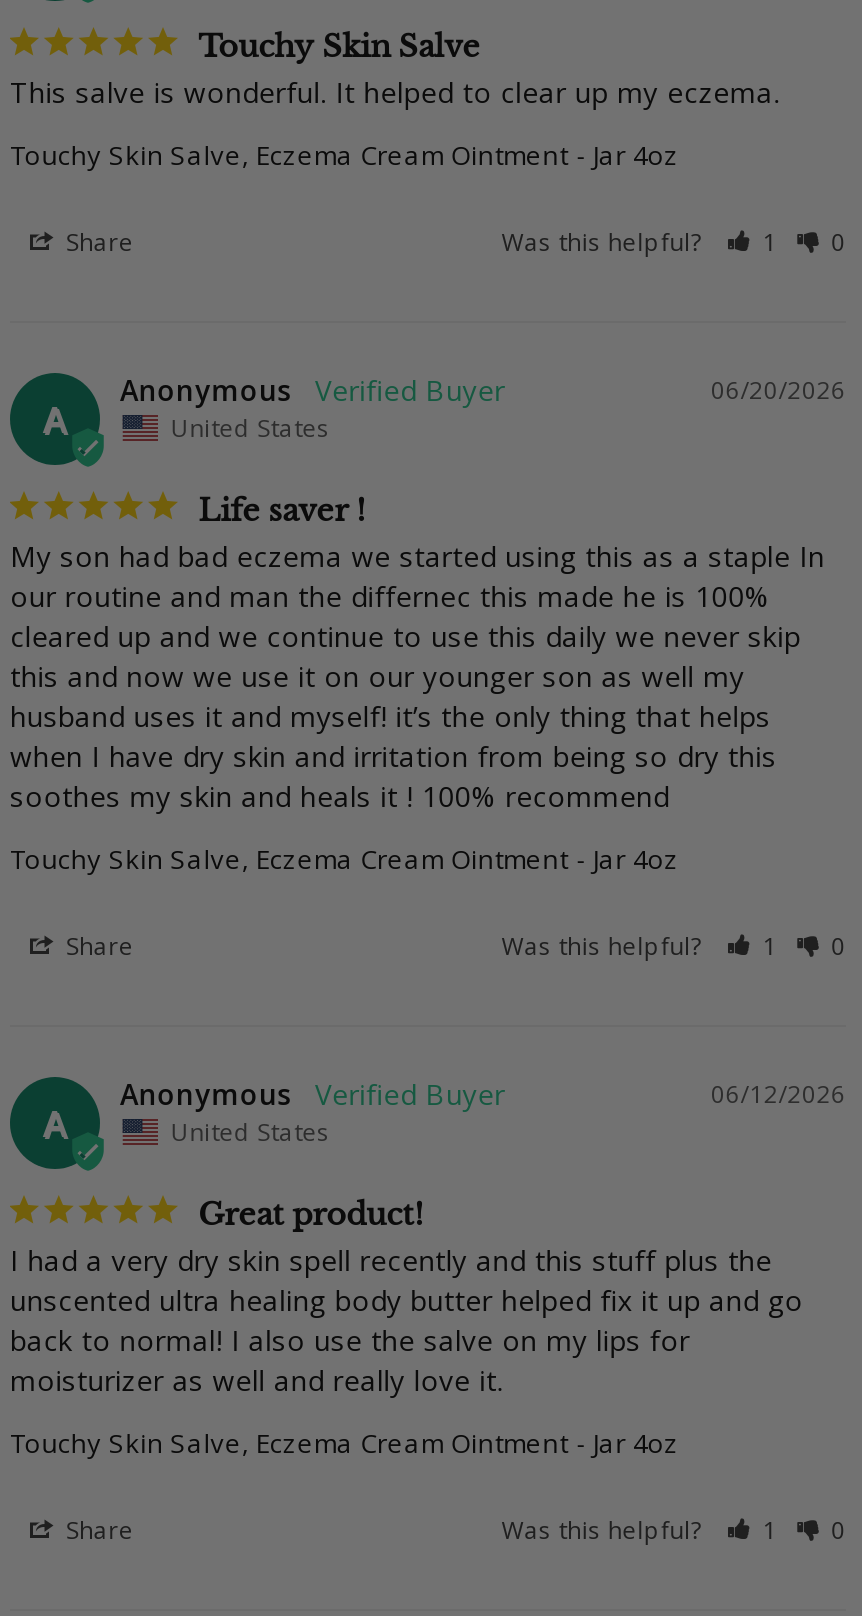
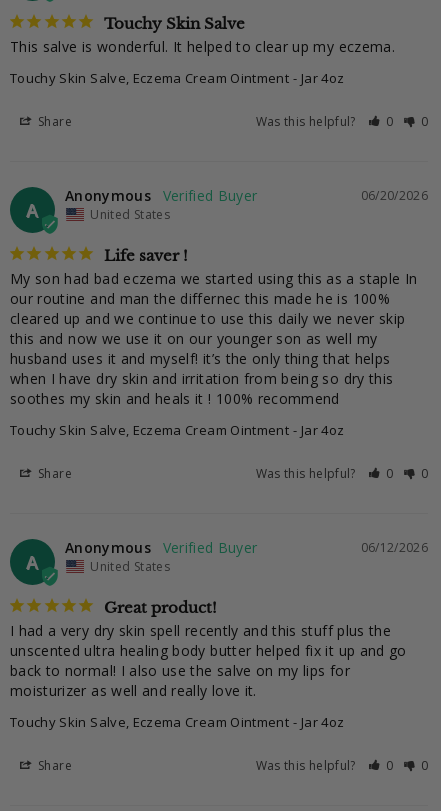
[501,225,846,259] Was this helpful? 1 0 -> [256,113,428,130] Was this helpful? 0 0
[501,929,846,963] Was this helpful? 1 0 -> [256,465,428,482] Was this helpful? 0 0
[501,1513,846,1547] Was this helpful? 1 0 -> [256,757,428,774] Was this helpful? 0 0

